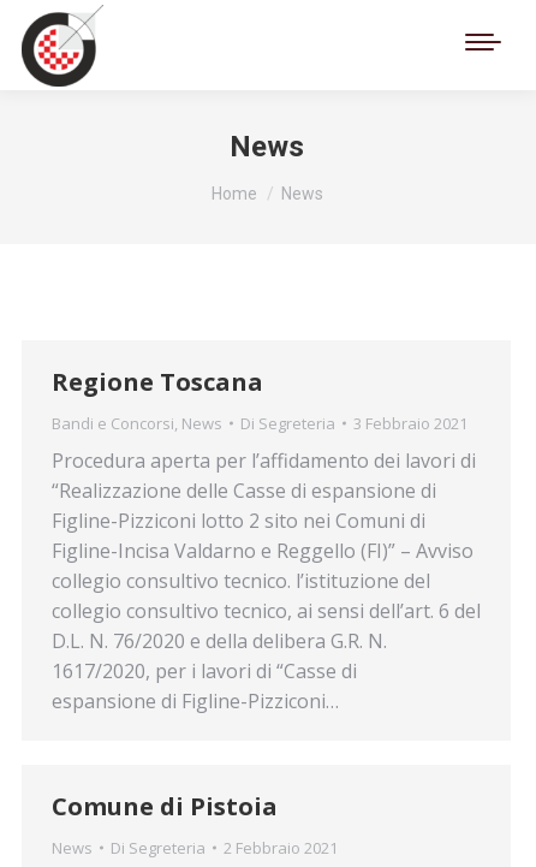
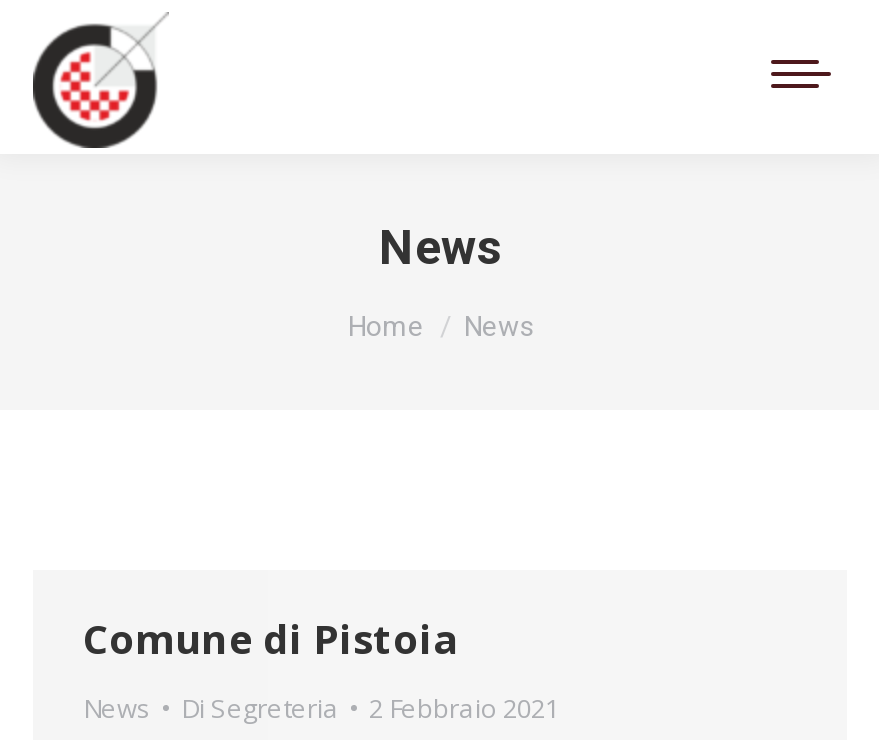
[52,366,481,714] Regione Toscana | Bandi e Concorsi, News | Di Segreteria | 3 Febbraio 2021 | Procedura aperta per l’affidamento dei lavori di | “Realizzazione delle Casse di espansione di | Figline-Pizziconi lotto 2 sito nei Comuni di | Figline-Incisa Valdarno e Reggello (FI)” – Avviso | collegio consultivo tecnico. l’istituzione del | collegio consultivo tecnico, ai sensi dell’art. 6 del | D.L. N. 76/2020 e della delibera G.R. N. | 1617/2020, per i lavori di “Casse di | espansione di Figline-Pizziconi… -> none

